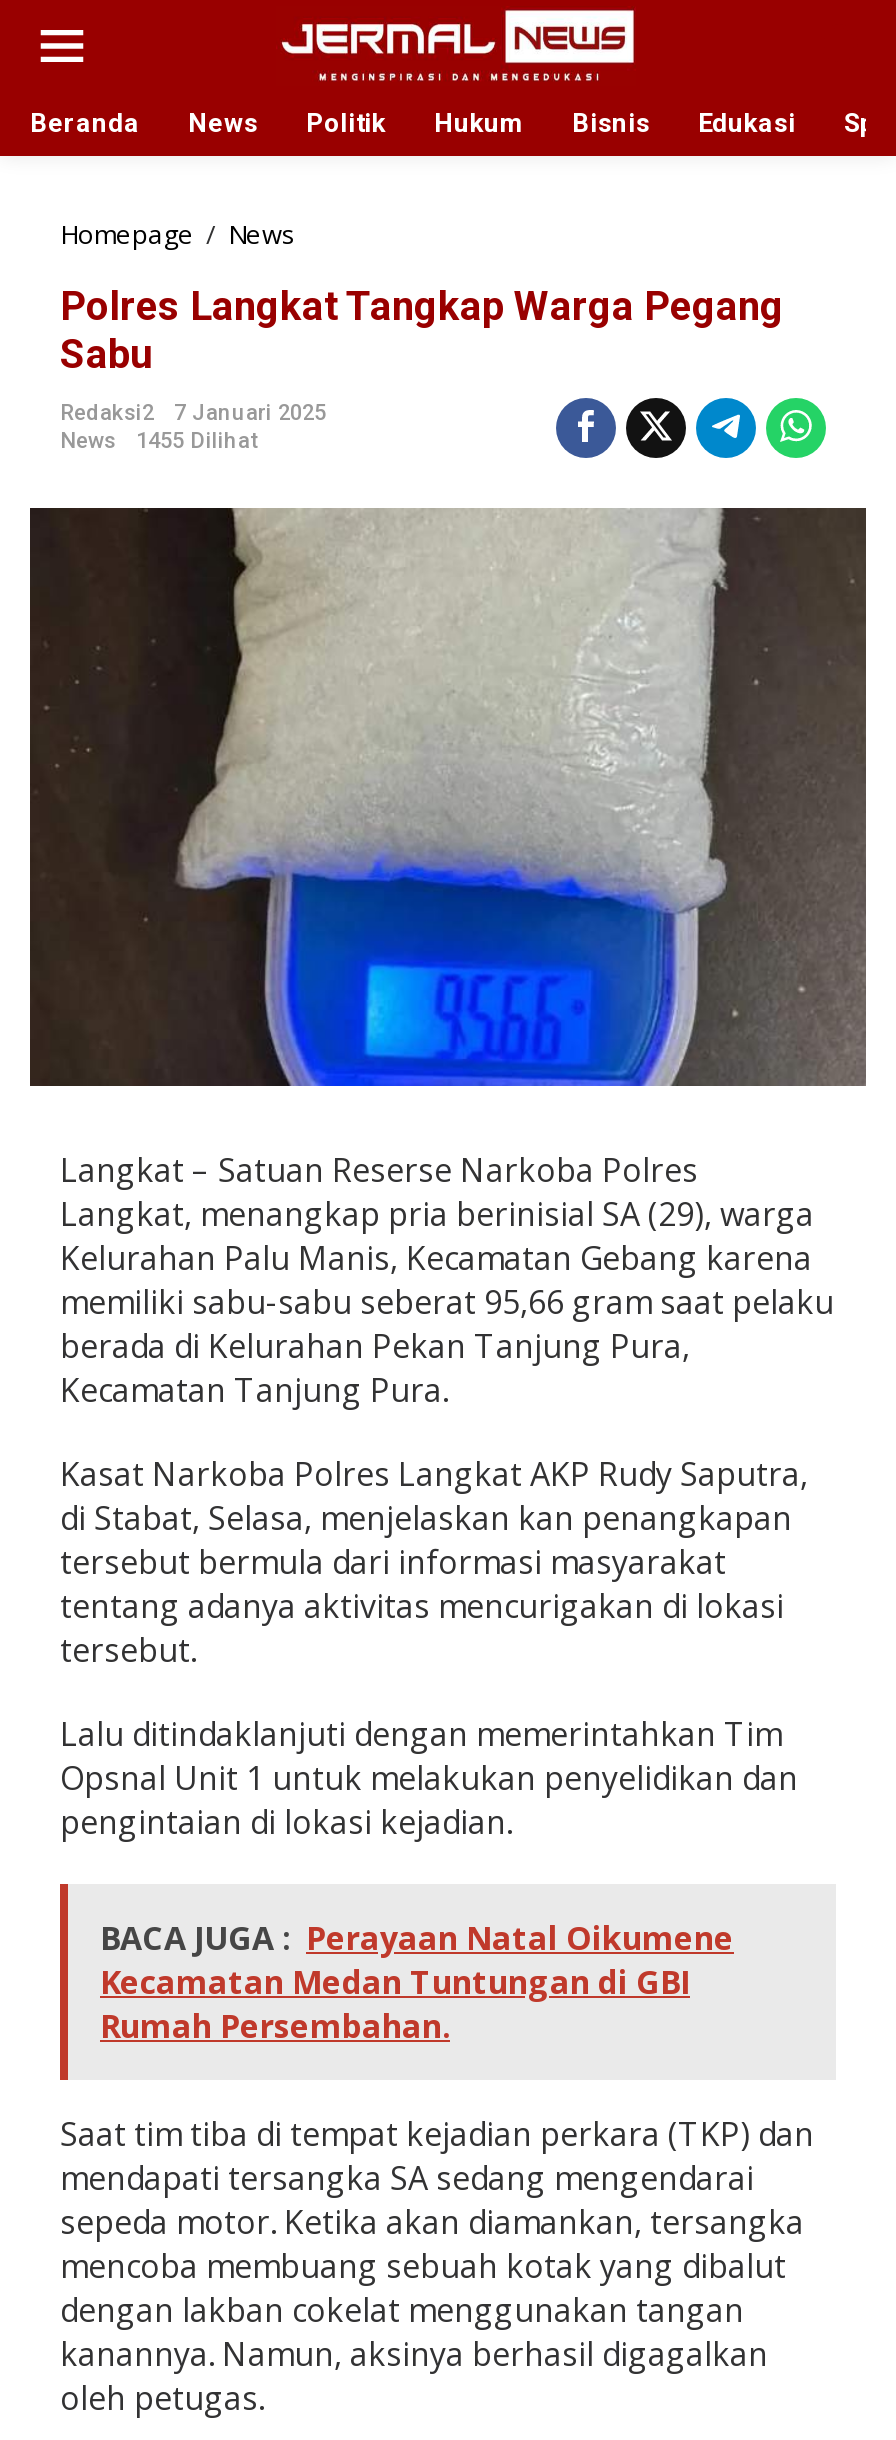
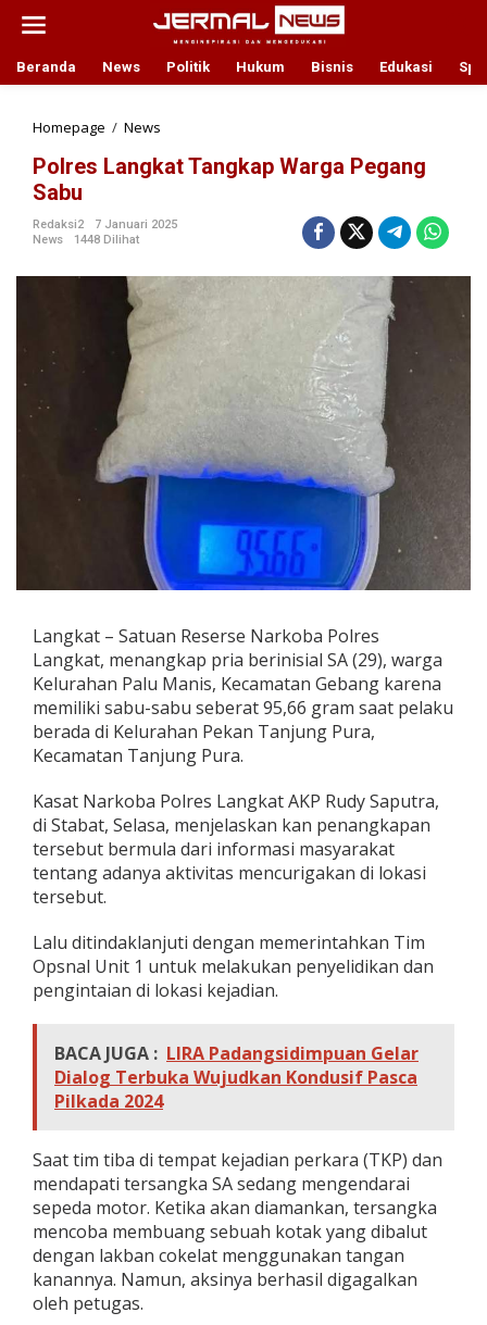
[136,428,256,454] 1455 Dilihat -> [74,233,139,247] 1448 Dilihat
[100,1916,734,2048] BACA JUGA : Perayaan Natal Oikumene | Kecamatan Medan Tuntungan di GBI | Rumah Persembahan. -> [54,1041,419,1113] BACA JUGA : LIRA Padangsidimpuan Gelar | Dialog Terbuka Wujudkan Kondusif Pasca | Pilkada 2024

